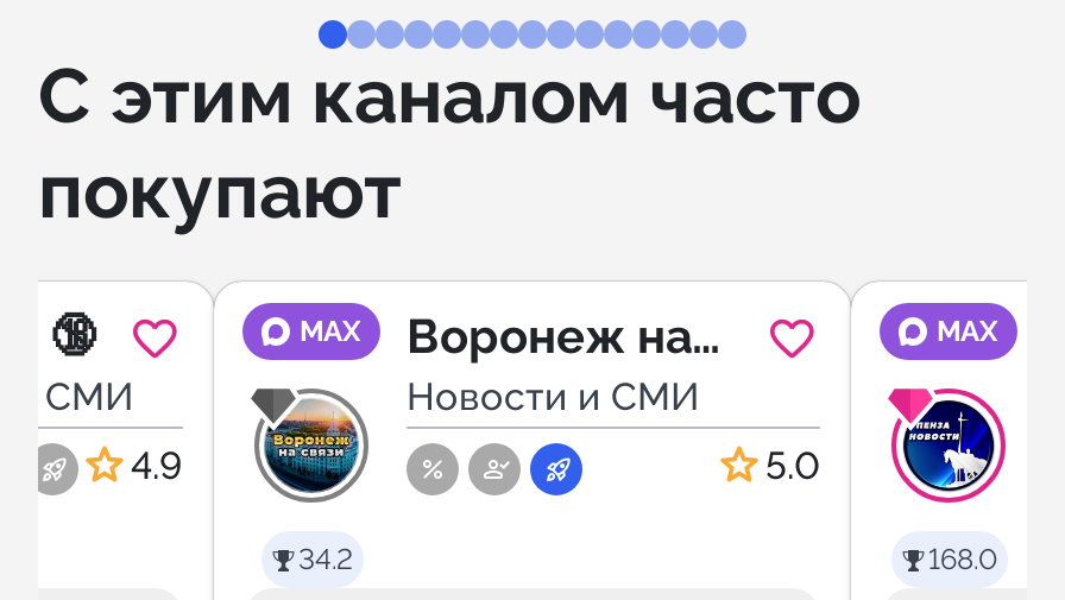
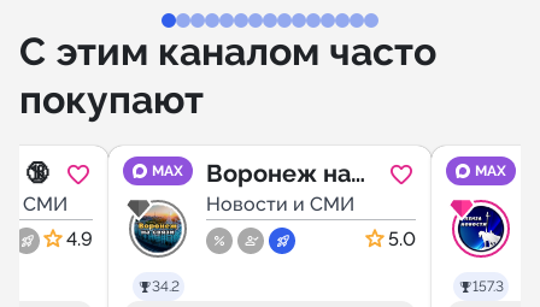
[928,543,997,577] 168.0 -> [472,278,504,295] 157.3

